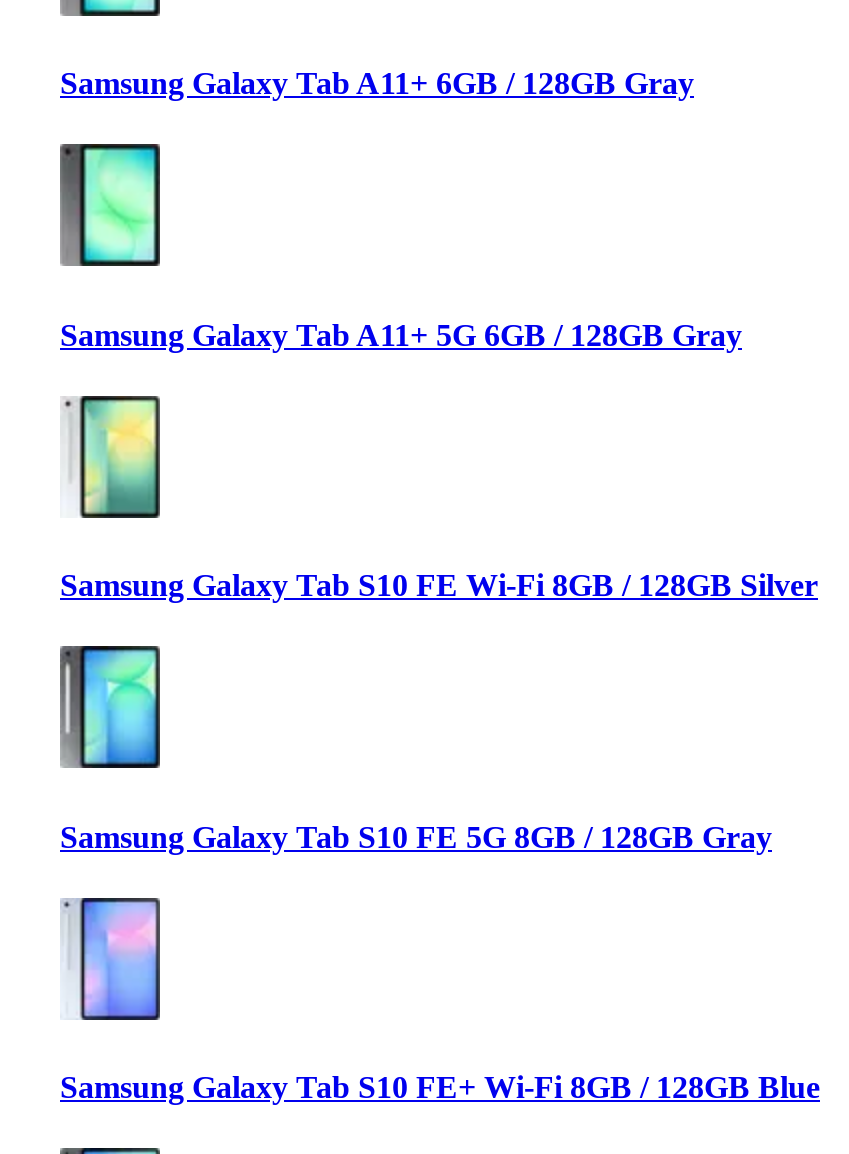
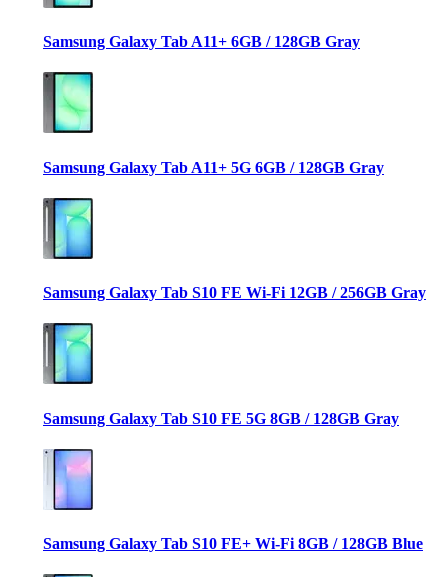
[60,396,818,602] [image] | Samsung Galaxy Tab S10 FE Wi-Fi 8GB / 128GB Silver -> [42,198,426,301] [image] | Samsung Galaxy Tab S10 FE Wi-Fi 12GB / 256GB Gray

